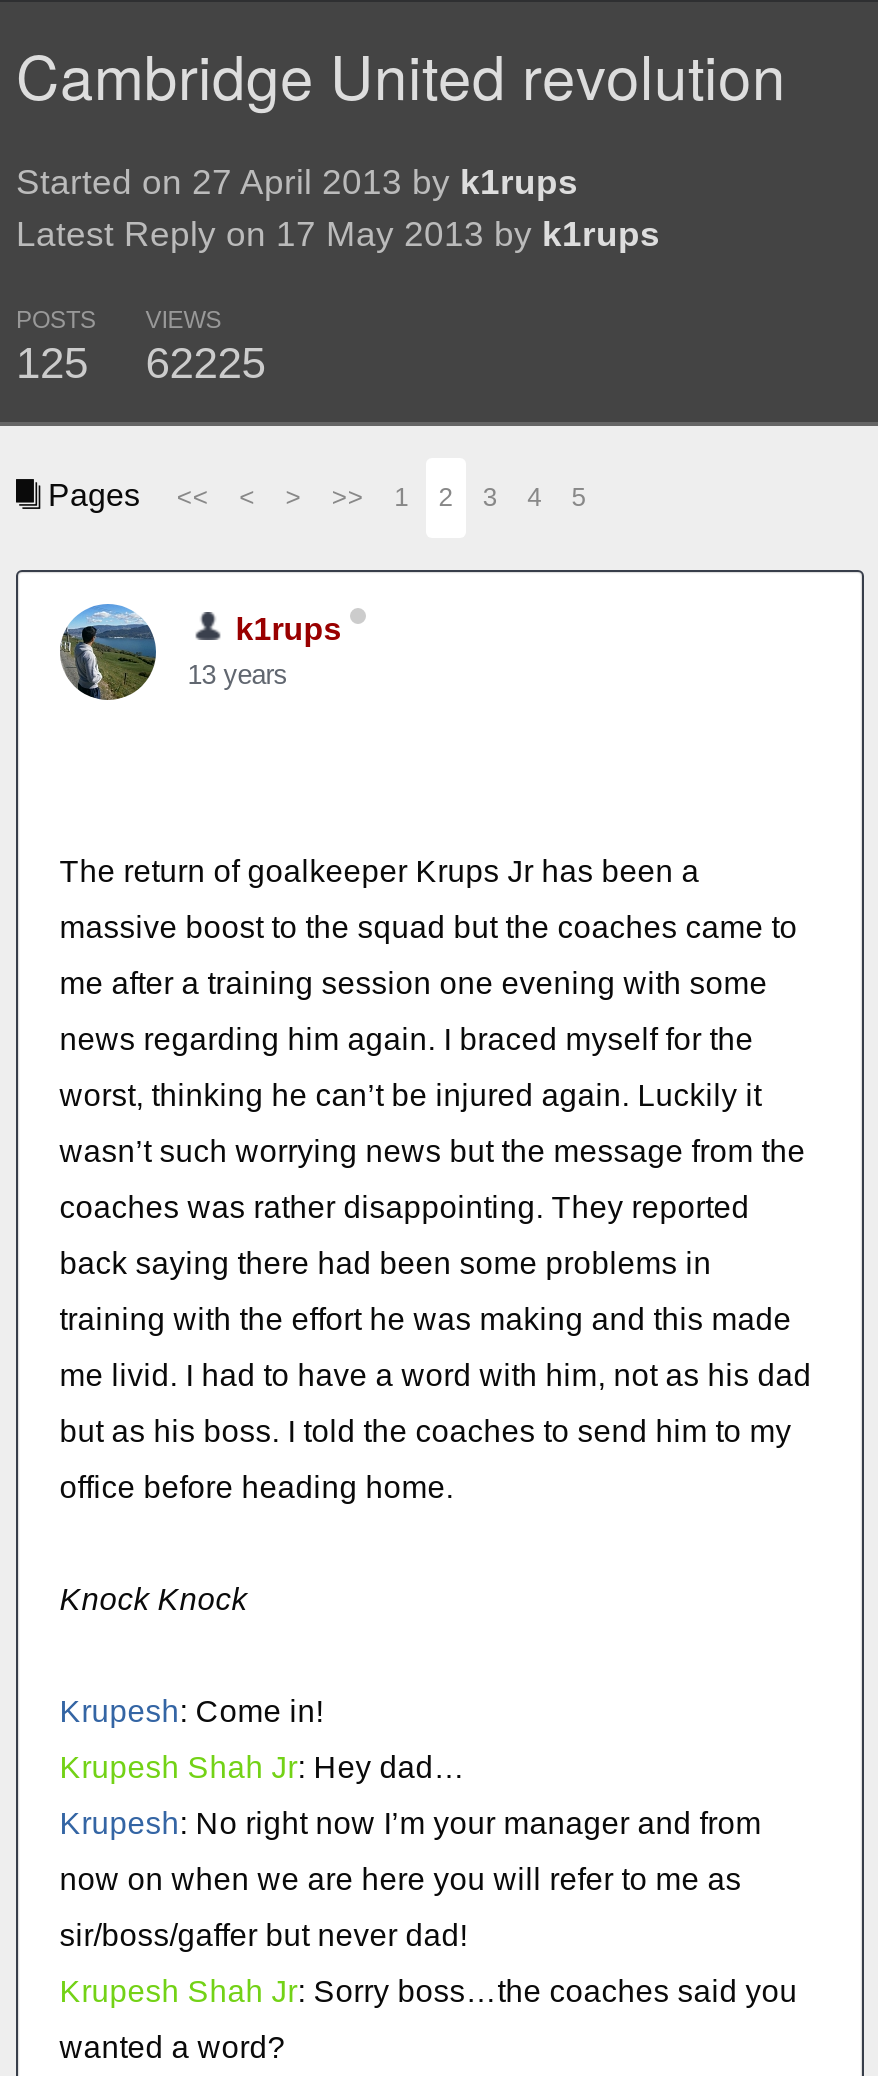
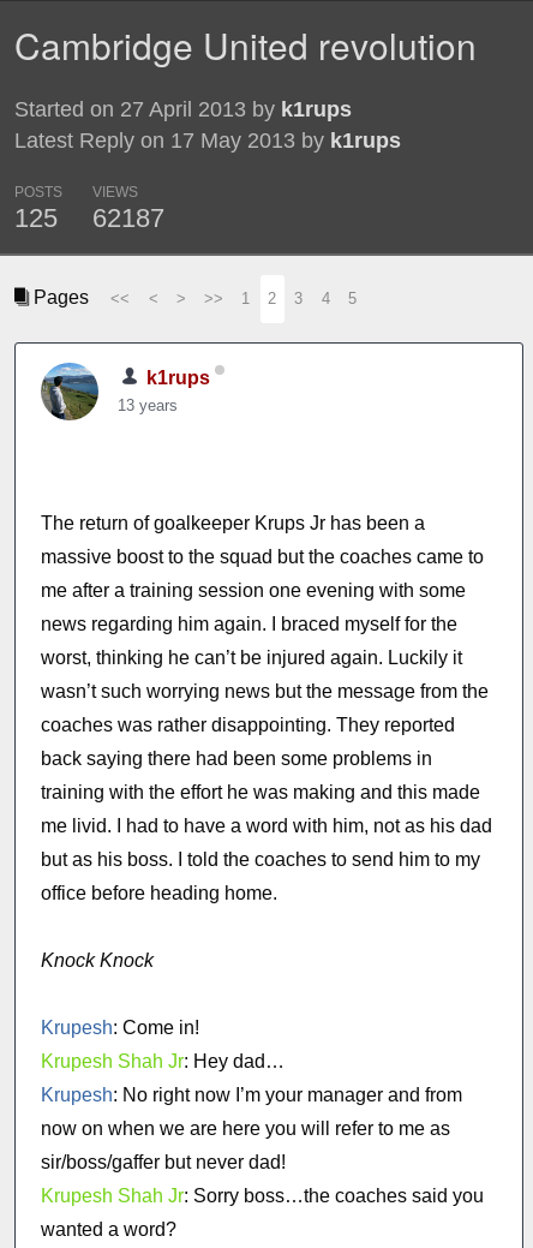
[16,338,266,388] 125 62225 -> [14,203,164,233] 125 62187

